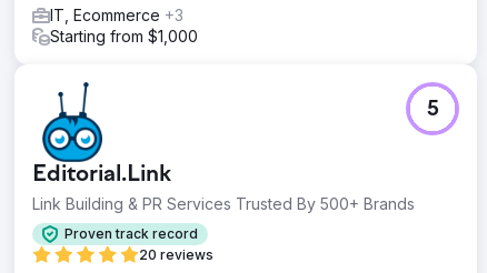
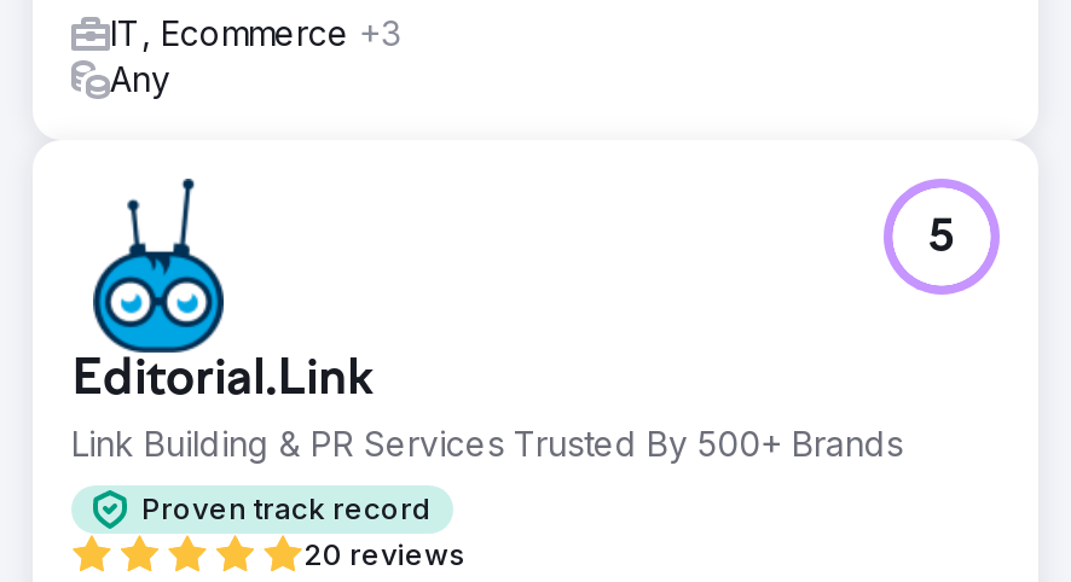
[50,26,198,45] Starting from $1,000 -> [110,57,170,98] Any

